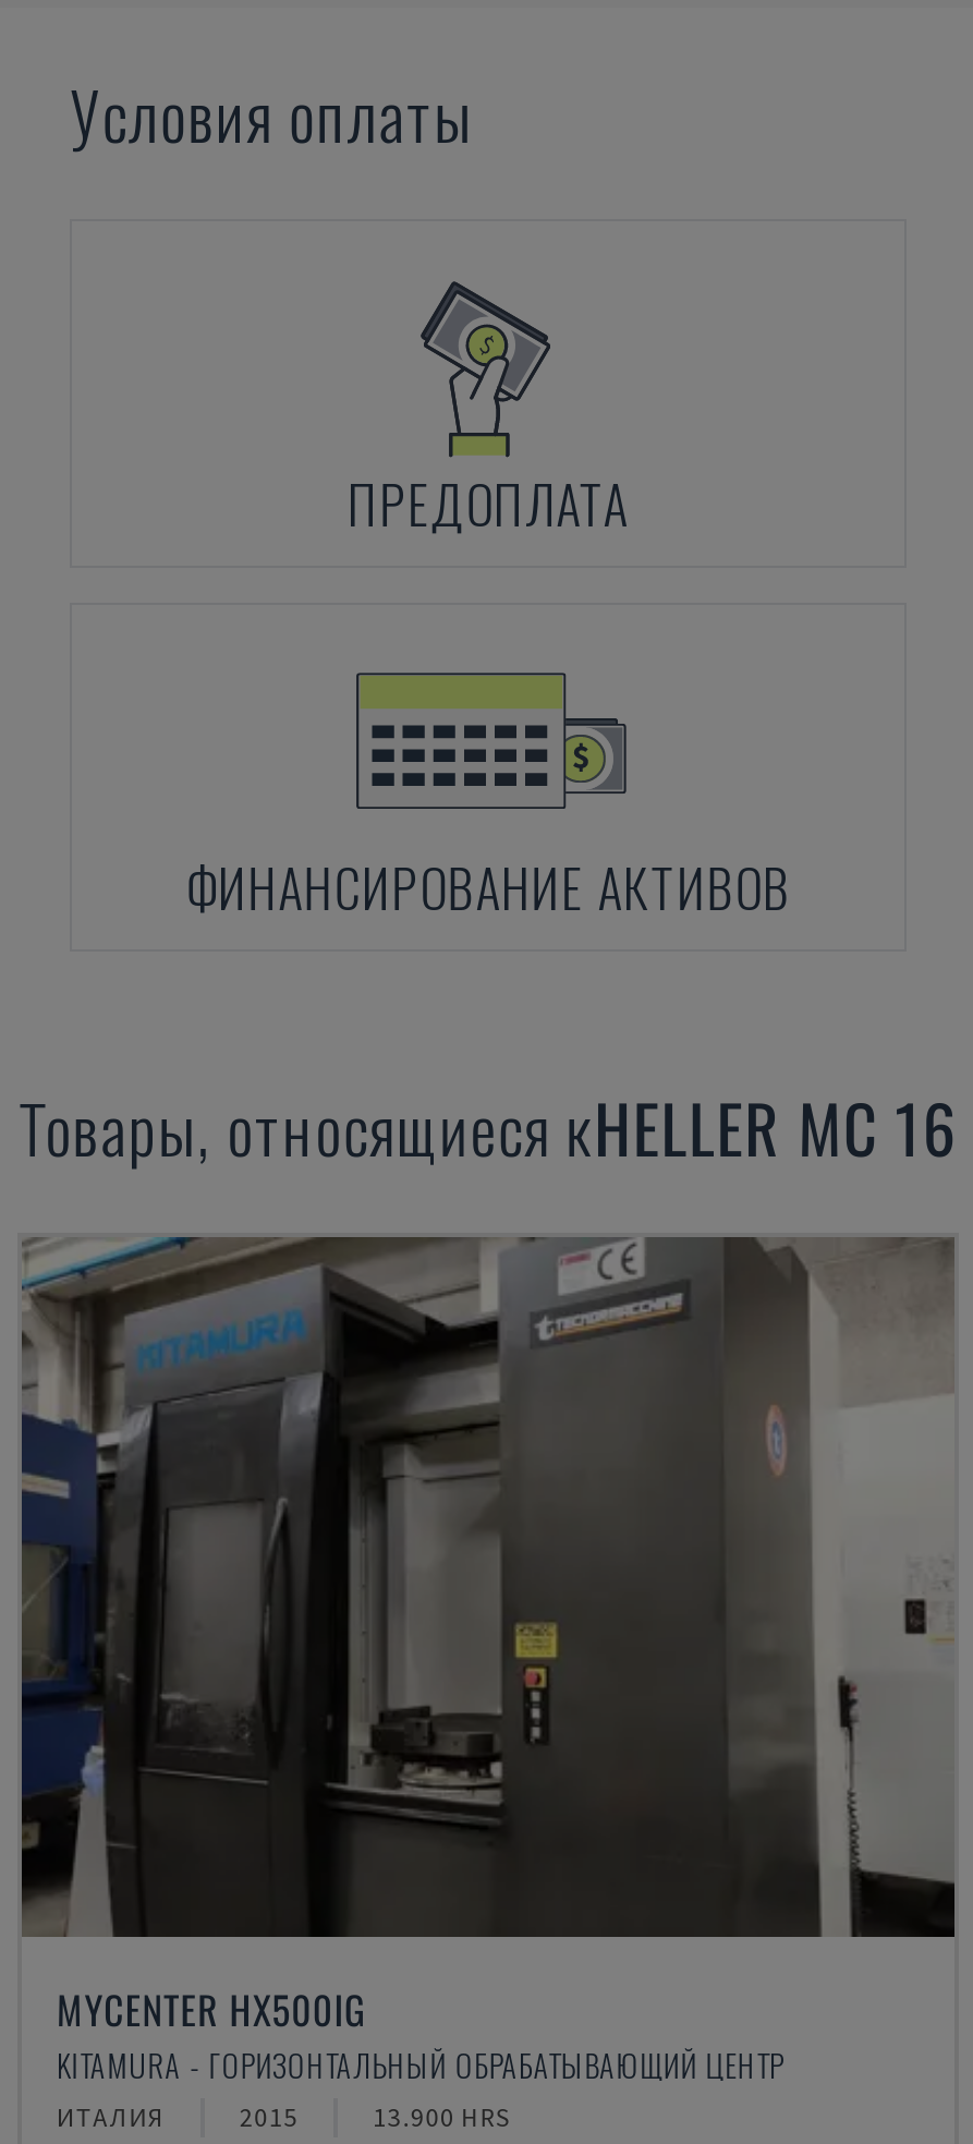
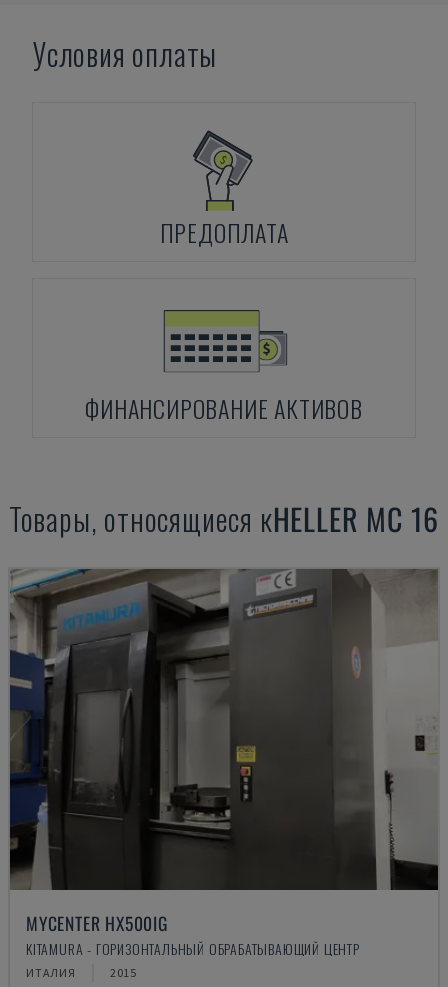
[373,2100,510,2133] 13.900 HRS -> none

